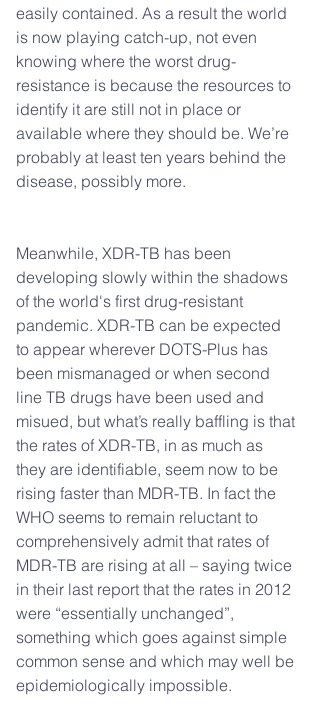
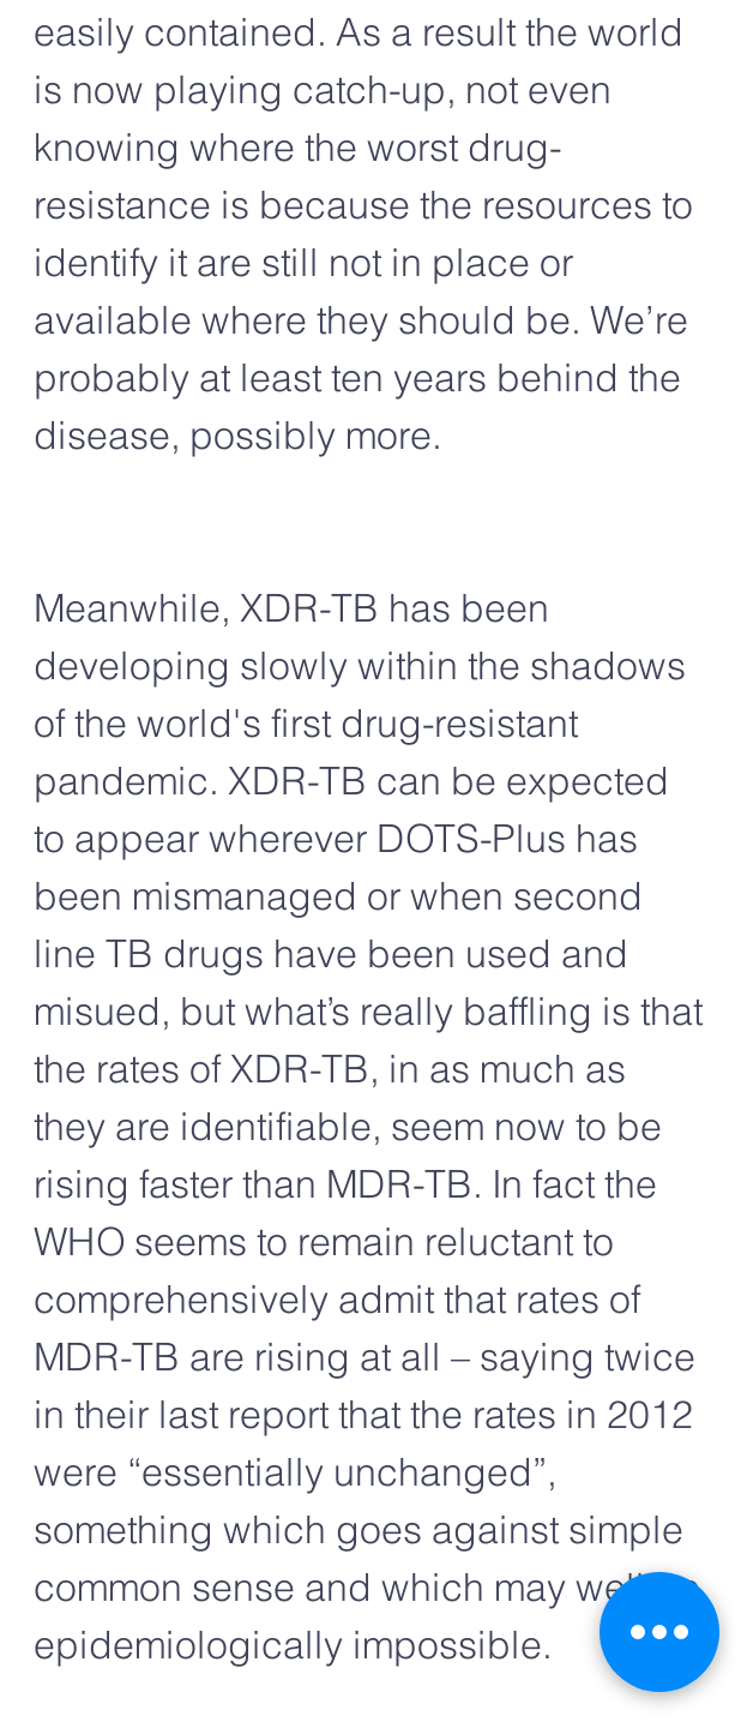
none -> [592,1606,727,1704] [image]

